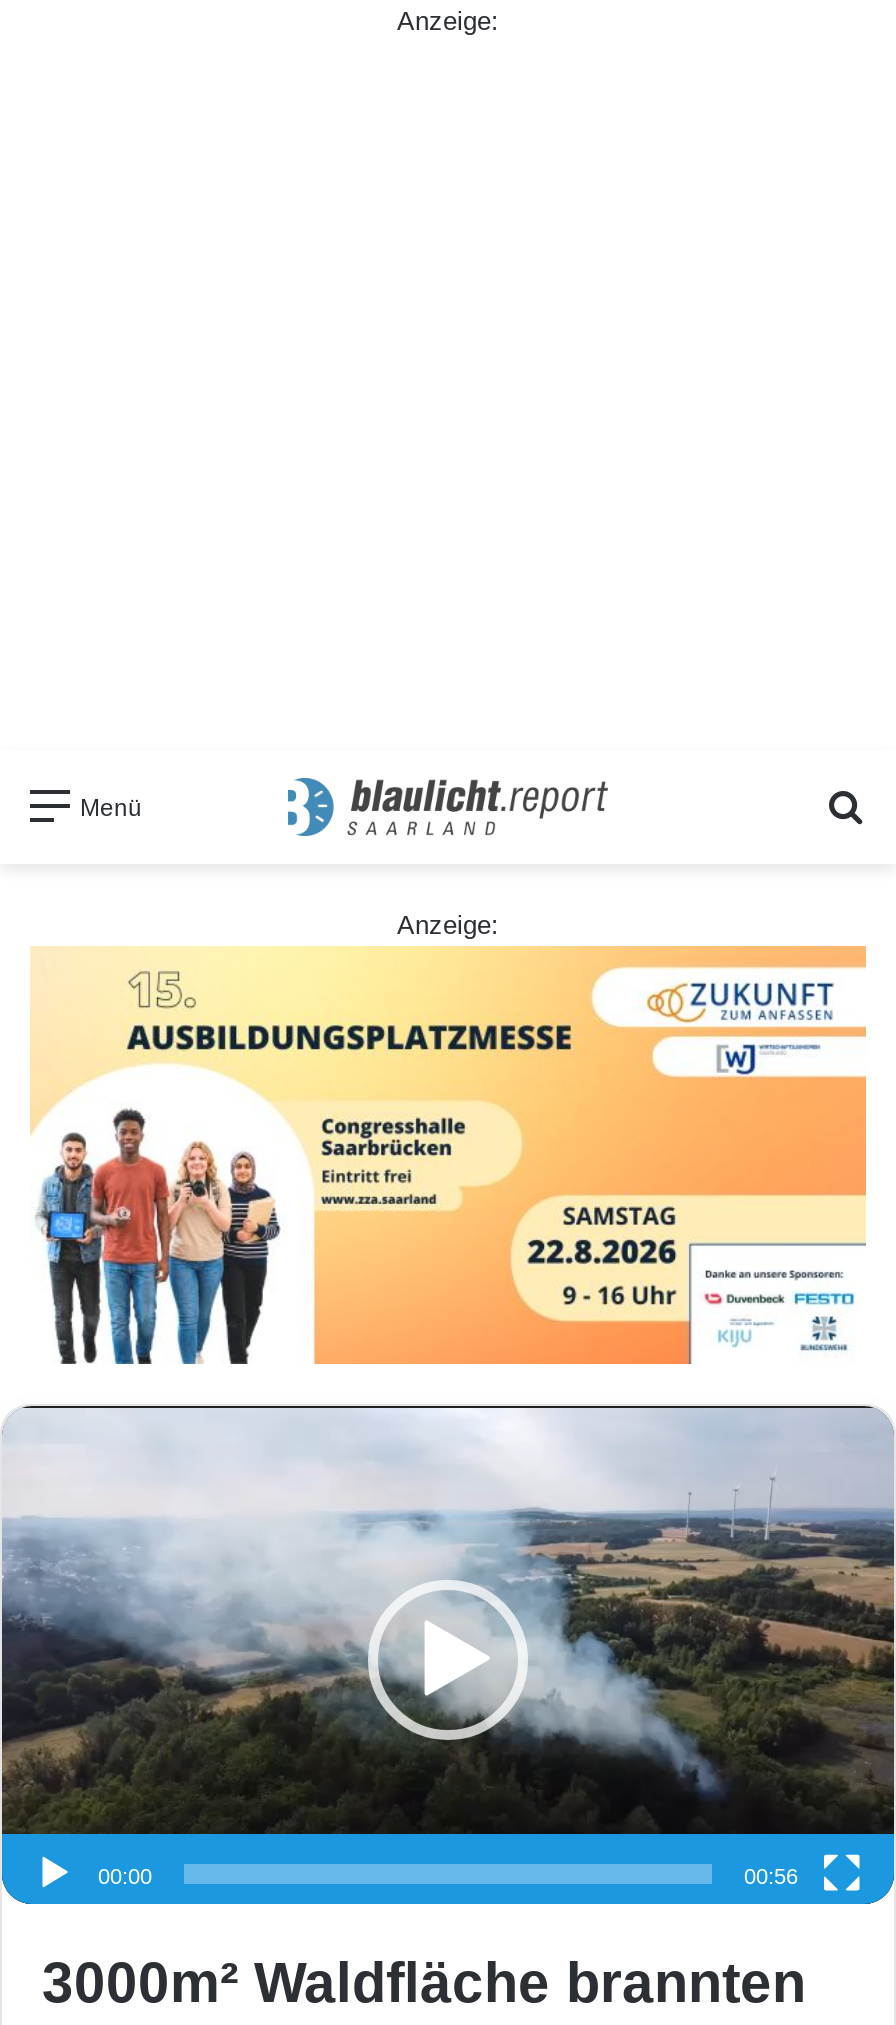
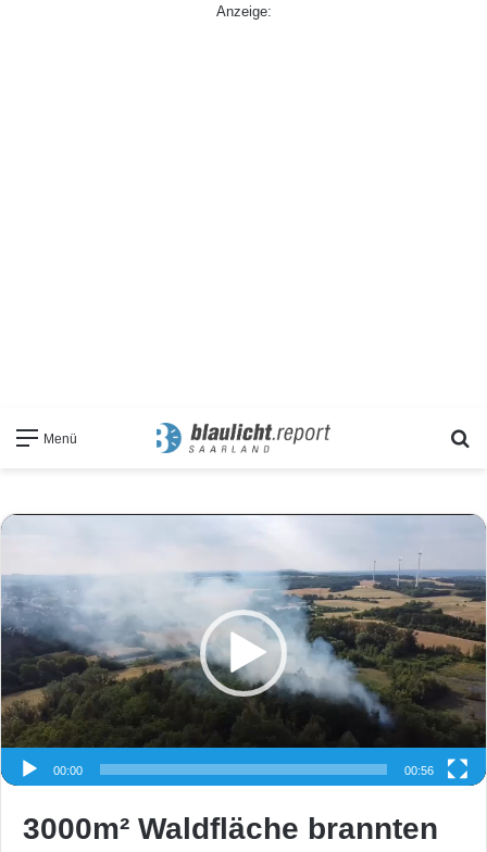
[397,909,499,939] Anzeige: -> none
[30,946,868,1366] [image] -> none

